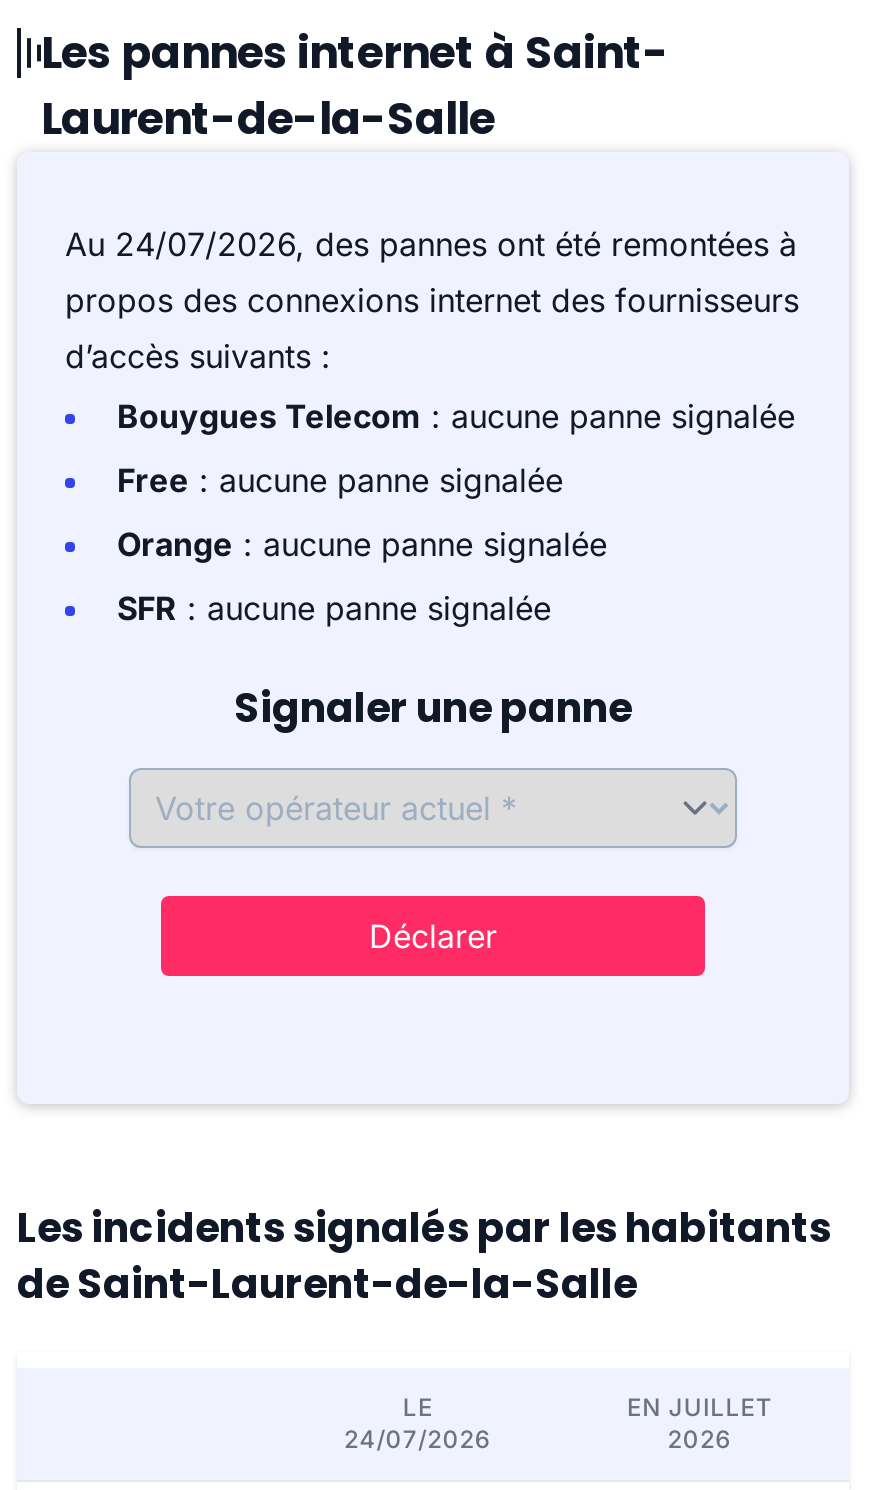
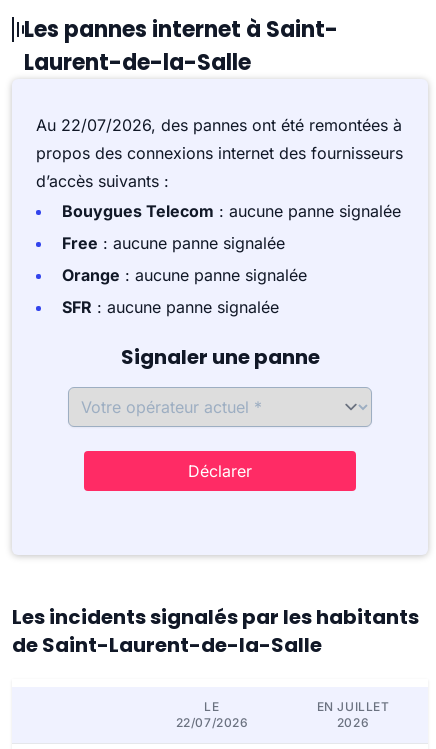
[65,224,797,264] Au 24/07/2026, des pannes ont été remontées à -> [36,115,402,135] Au 22/07/2026, des pannes ont été remontées à
[344,1424,492,1454] 24/07/2026 -> [175,715,248,730] 22/07/2026

